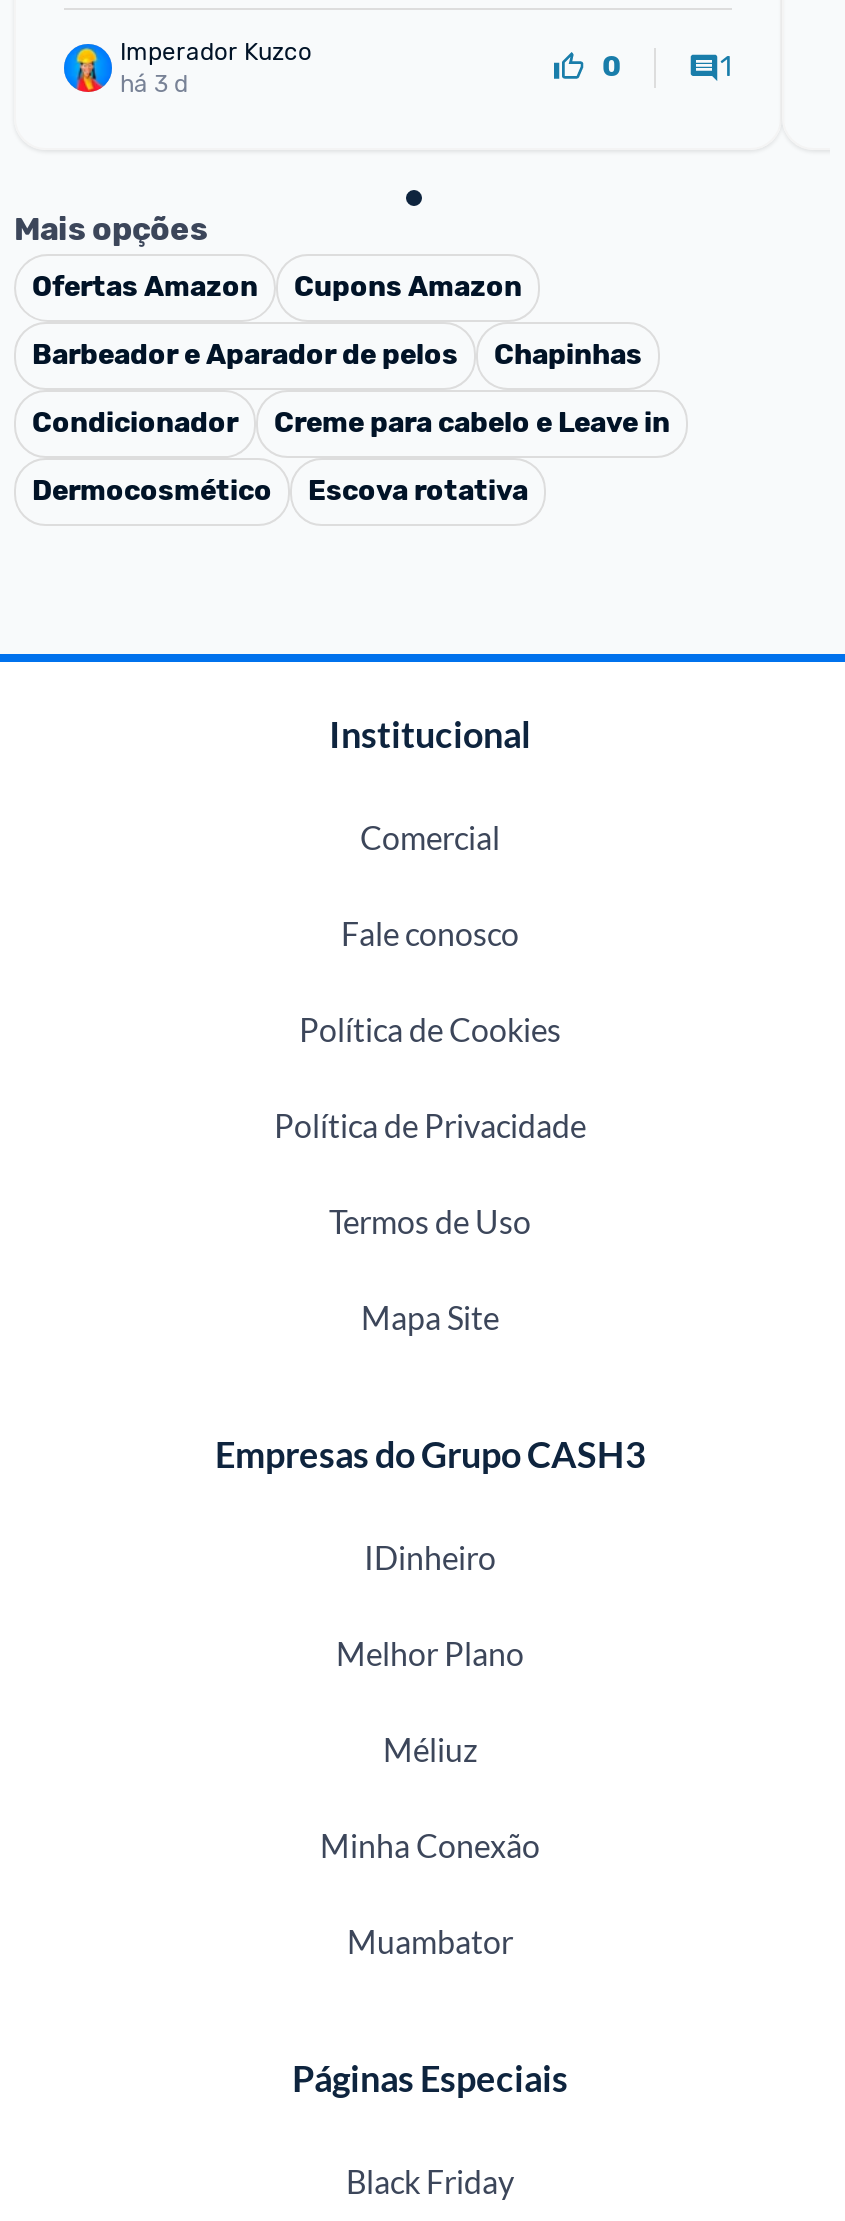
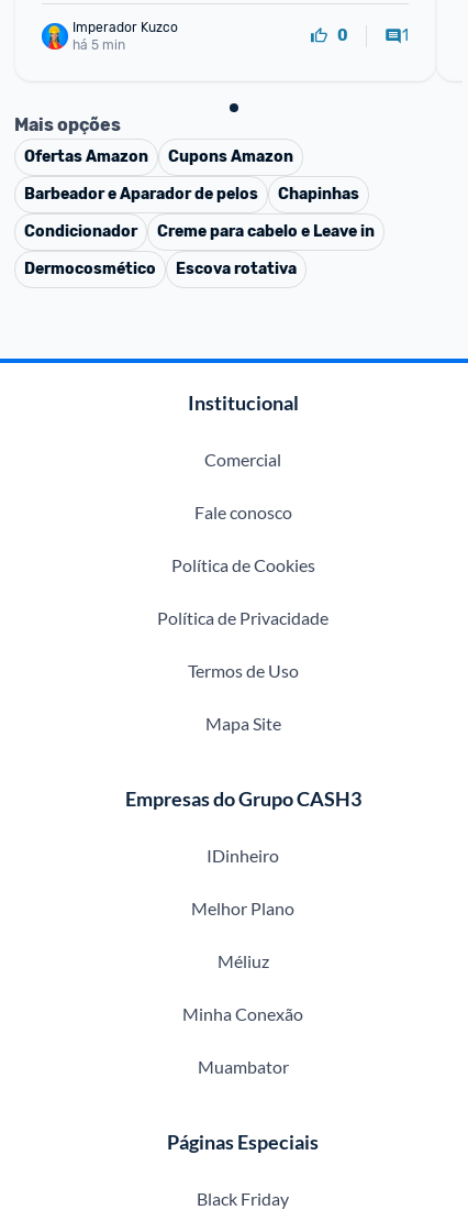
[120,69,188,97] há 3 d -> [73,37,125,52] há 5 min

